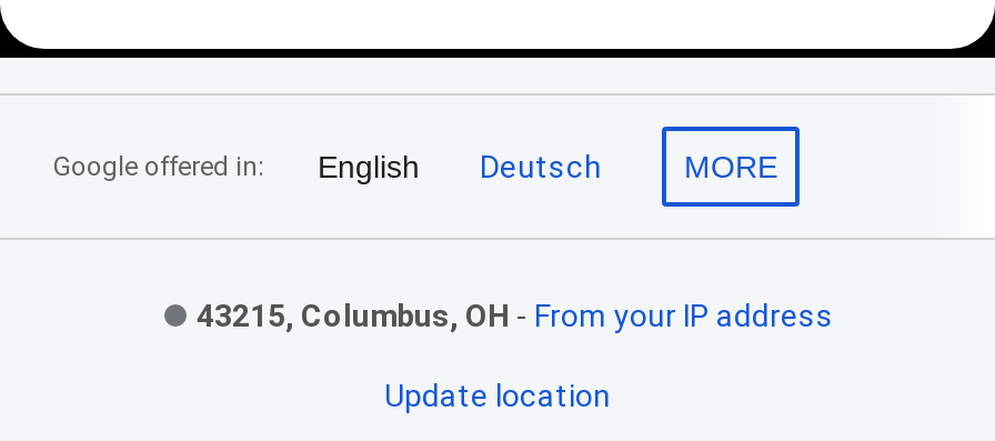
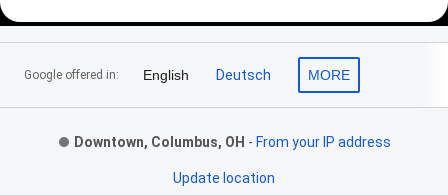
[197,298,834,333] 43215, Columbus, OH - From your IP address -> [73,134,390,150] Downtown, Columbus, OH - From your IP address

